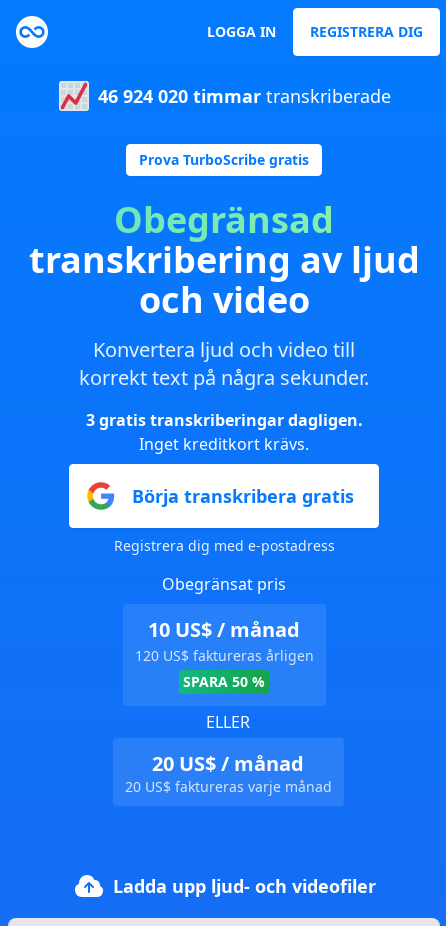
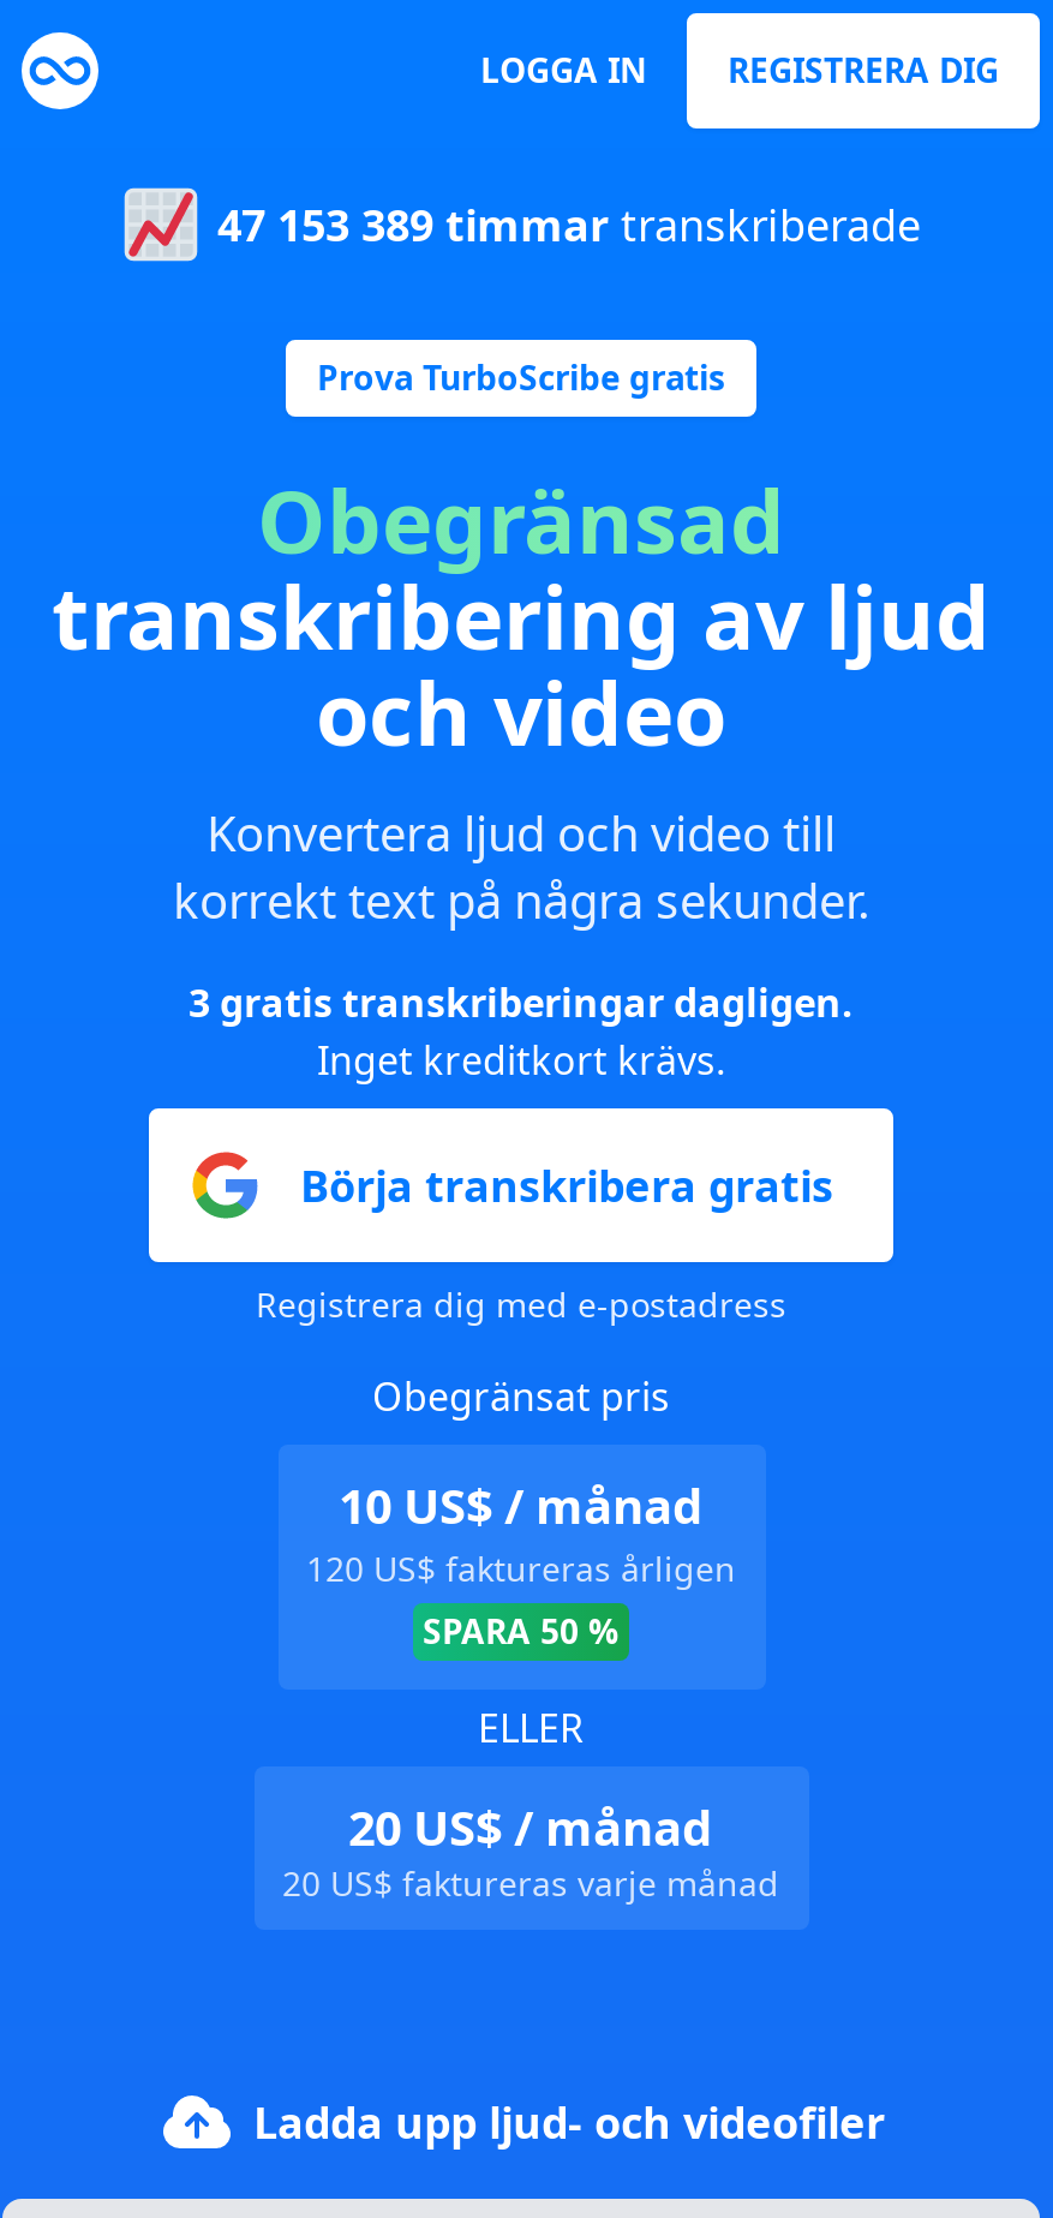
[97,84,390,108] 46 924 020 timmar transkriberade -> [217,196,921,253] 47 153 389 timmar transkriberade

